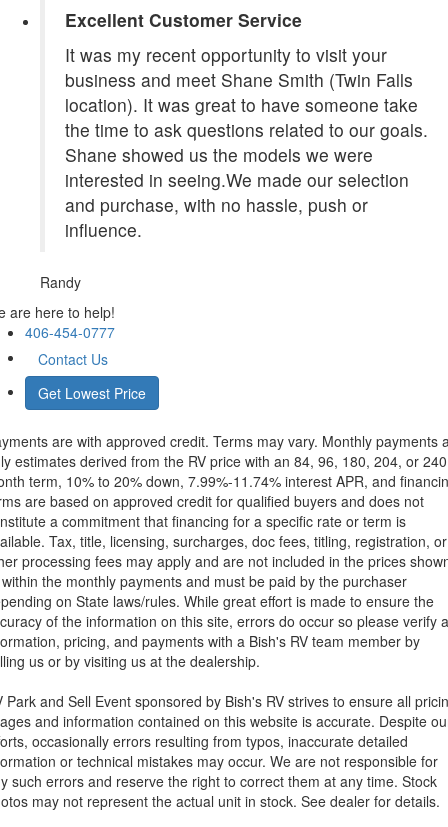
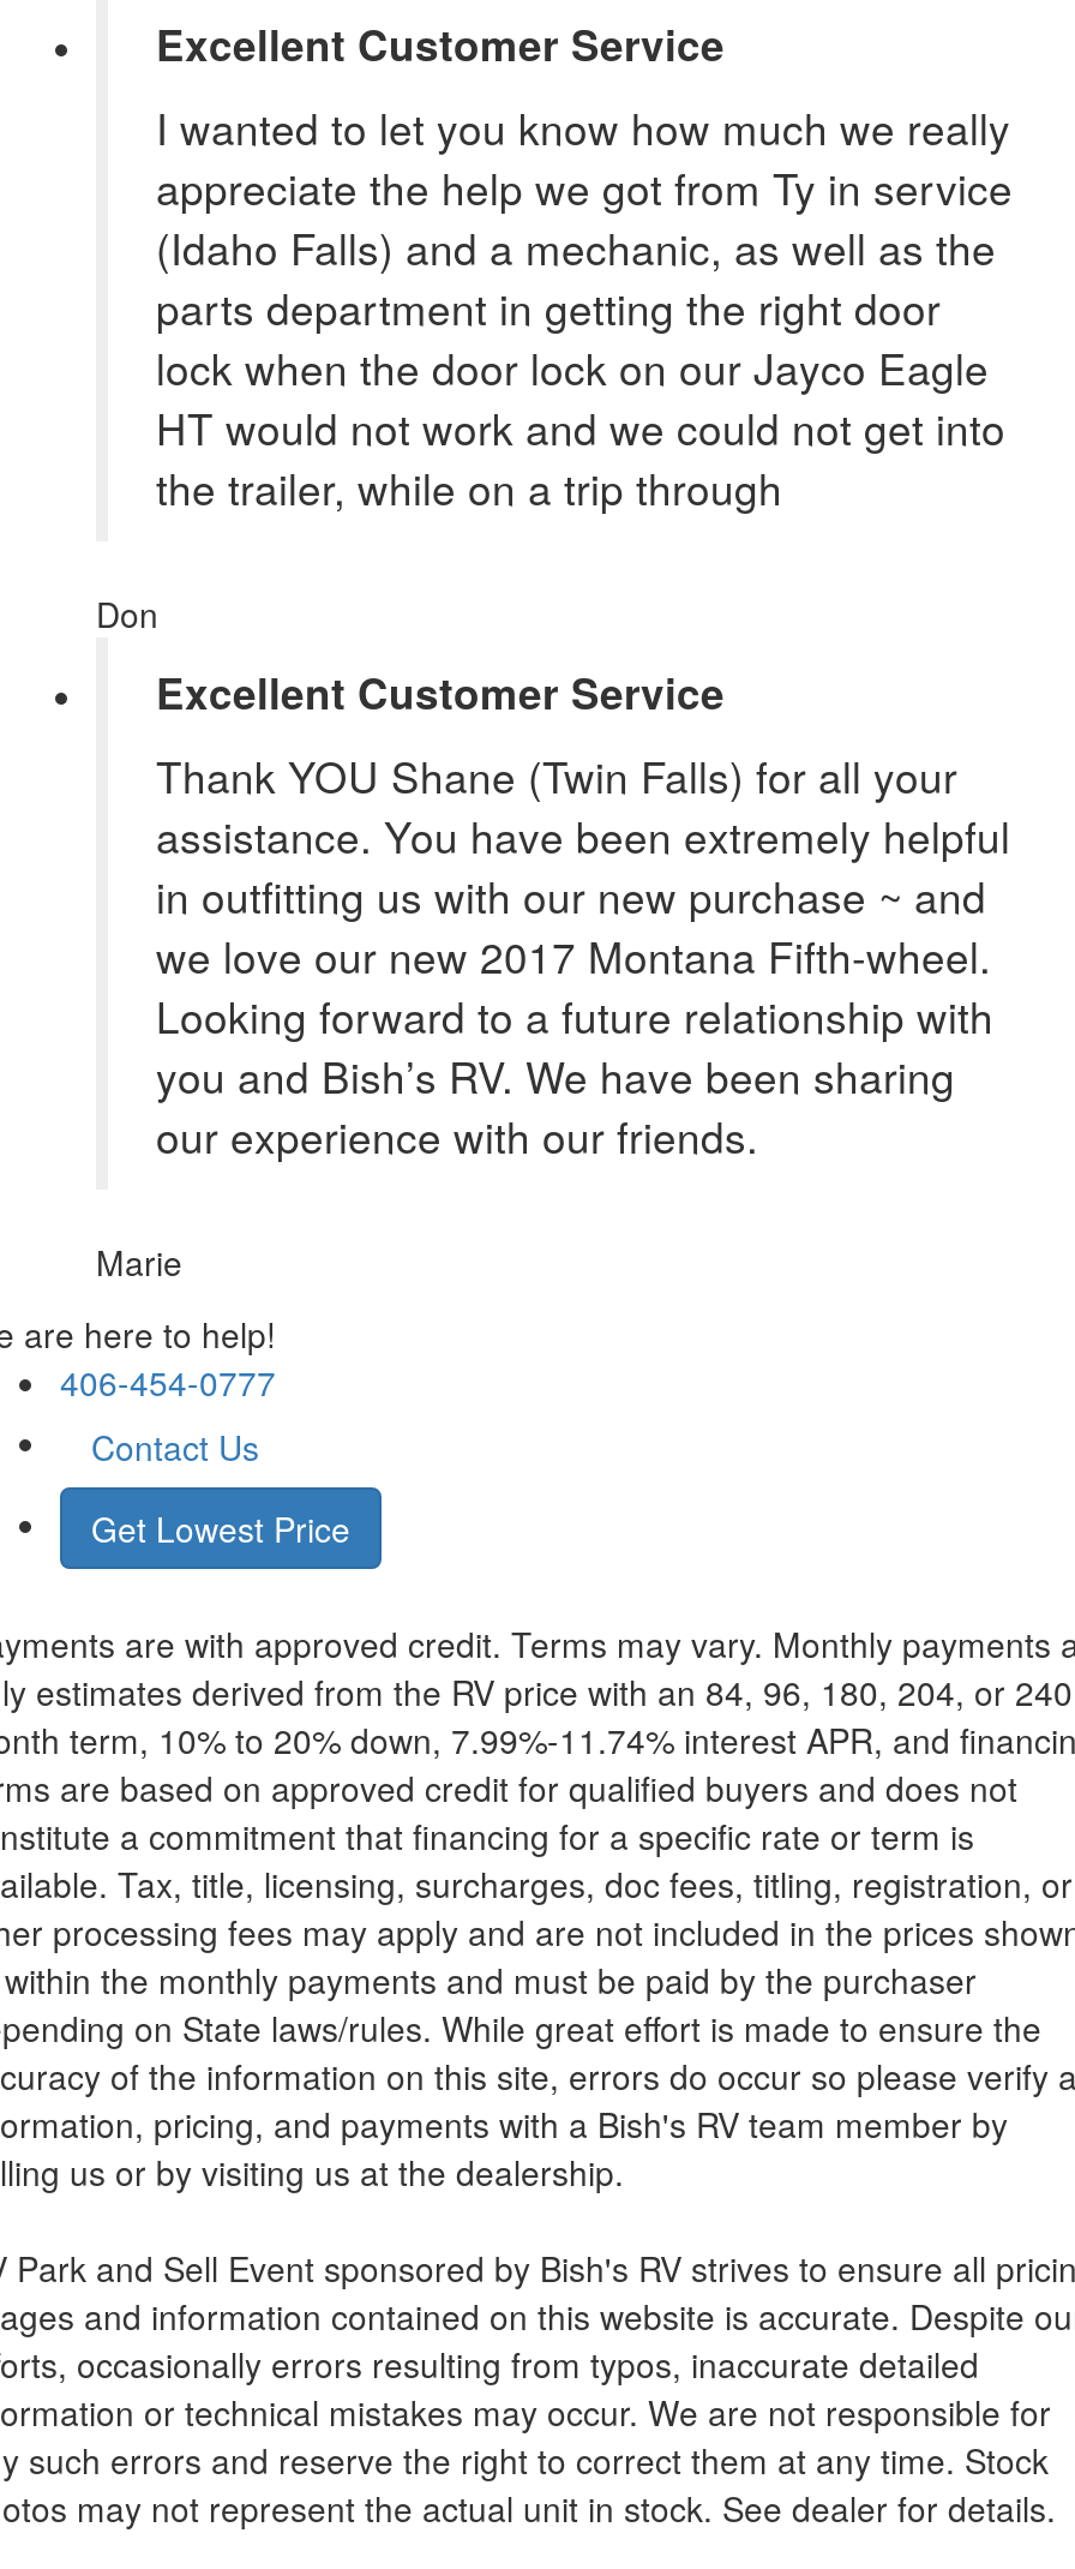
[40,42,428,292] It was my recent opportunity to visit your | business and meet Shane Smith (Twin Falls | location). It was great to have someone take | the time to ask questions related to our goals. | Shane showed us the models we were | interested in seeing.We made our selection | and purchase, with no hassle, push or | influence. | Randy -> [96,97,1013,1286] I wanted to let you know how much we really | appreciate the help we got from Ty in service | (Idaho Falls) and a mechanic, as well as the | parts department in getting the right door | lock when the door lock on our Jayco Eagle | HT would not work and we could not get into | the trailer, while on a trip through | Don | Excellent Customer Service | Thank YOU Shane (Twin Falls) for all your | assistance. You have been extremely helpful | in outfitting us with our new purchase ~ and | we love our new 2017 Montana Fifth-wheel. | Looking forward to a future relationship with | you and Bish’s RV. We have been sharing | our experience with our friends. | Marie

